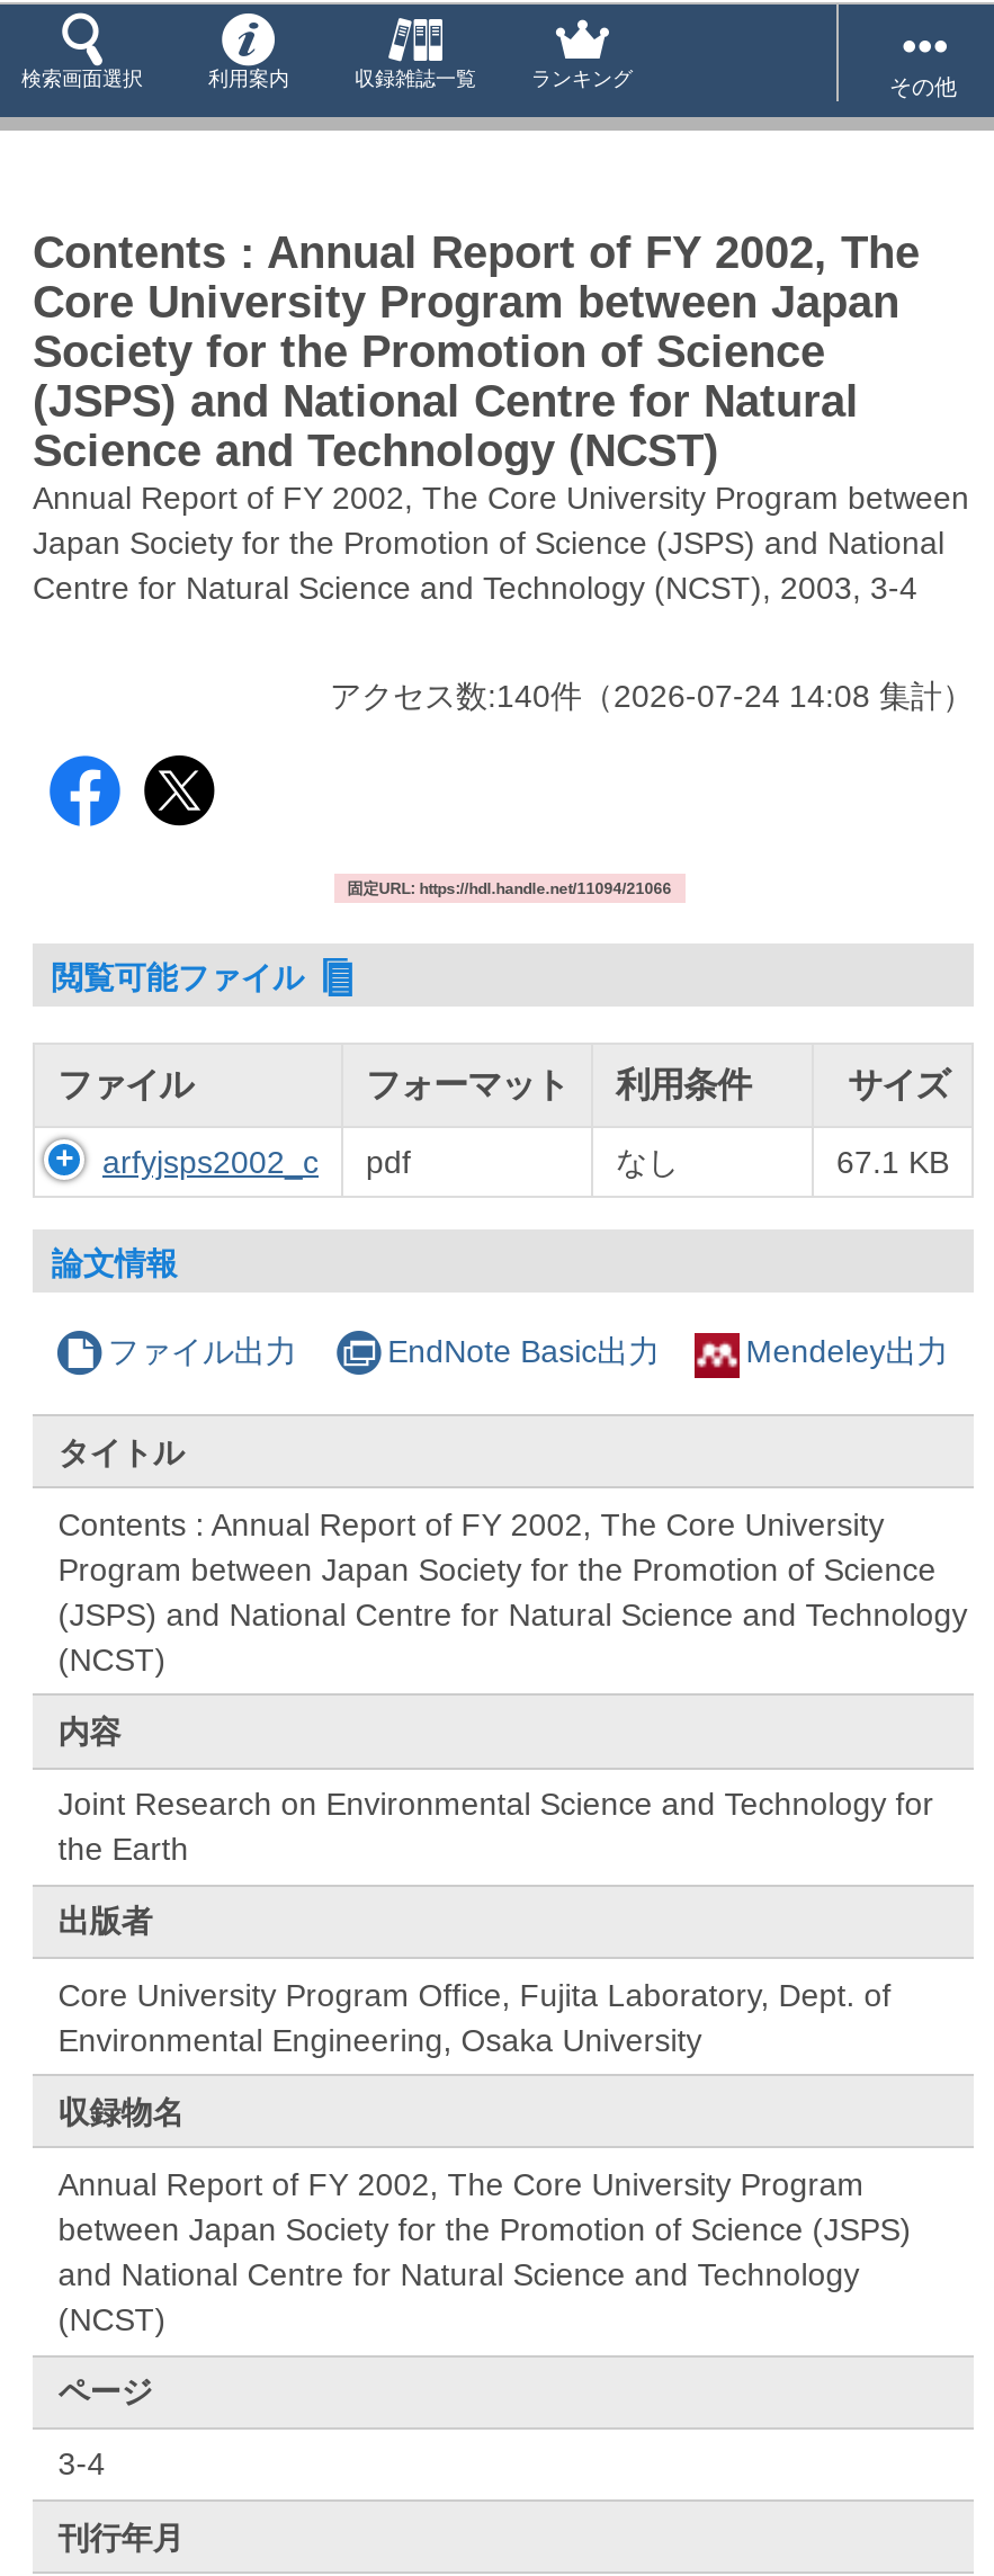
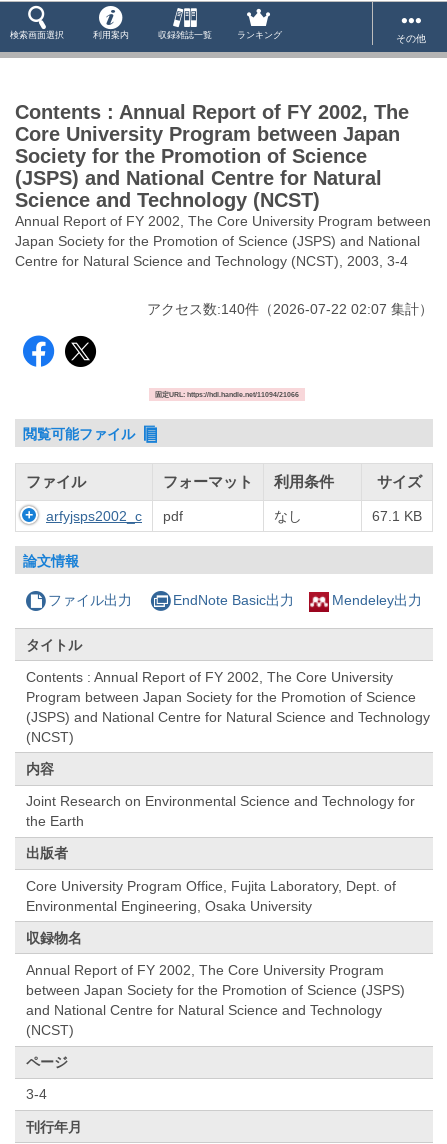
[330,678,974,714] アクセス数:140件（2026-07-24 14:08 集計） -> [147,301,433,317] アクセス数:140件（2026-07-22 02:07 集計）

